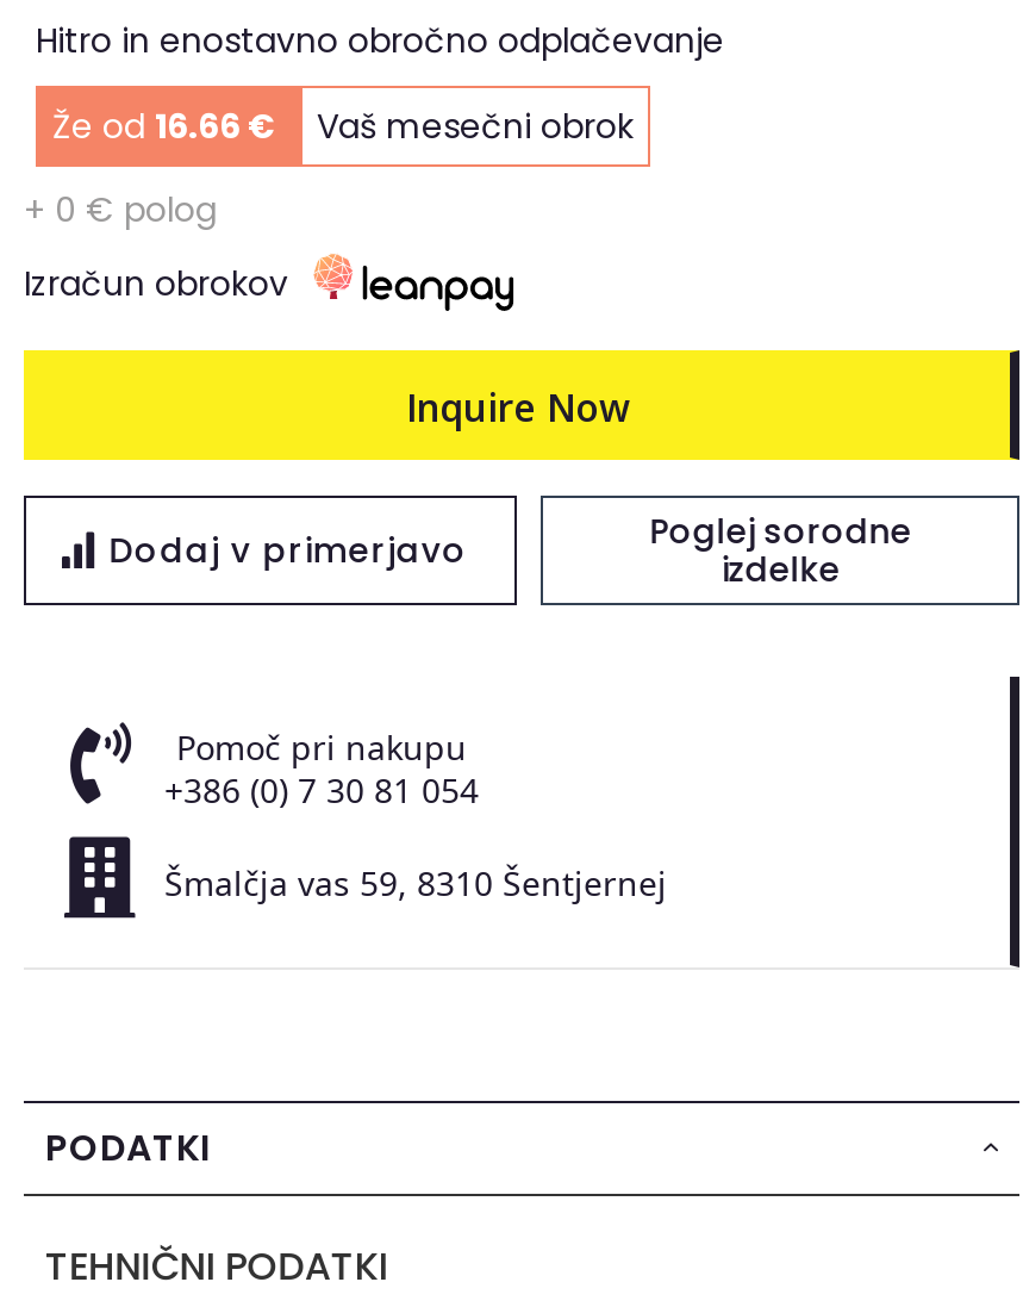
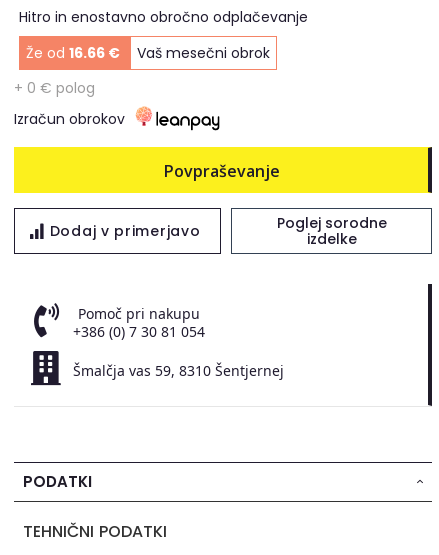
[406,381,630,434] Inquire Now -> [163,160,279,182] Povpraševanje

